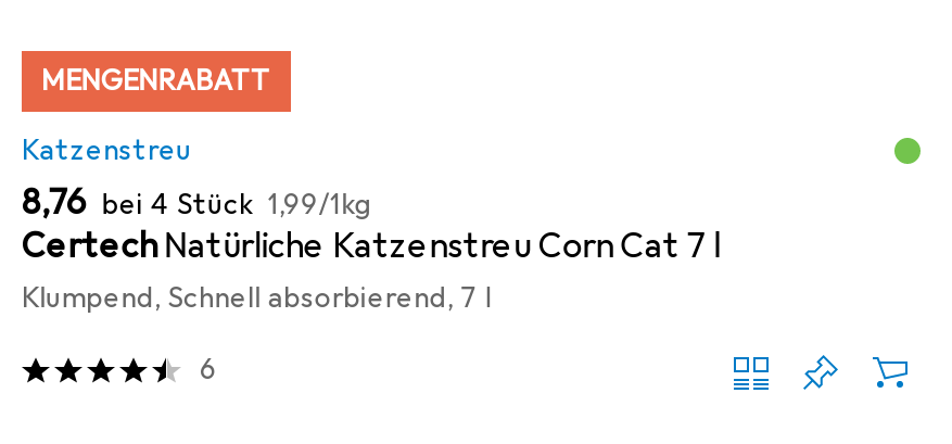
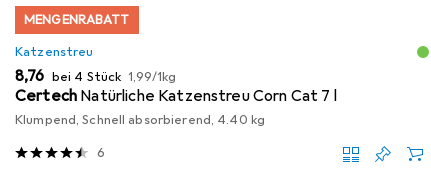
[22,281,492,315] Klumpend, Schnell absorbierend, 7 l -> [15,112,265,128] Klumpend, Schnell absorbierend, 4.40 kg

